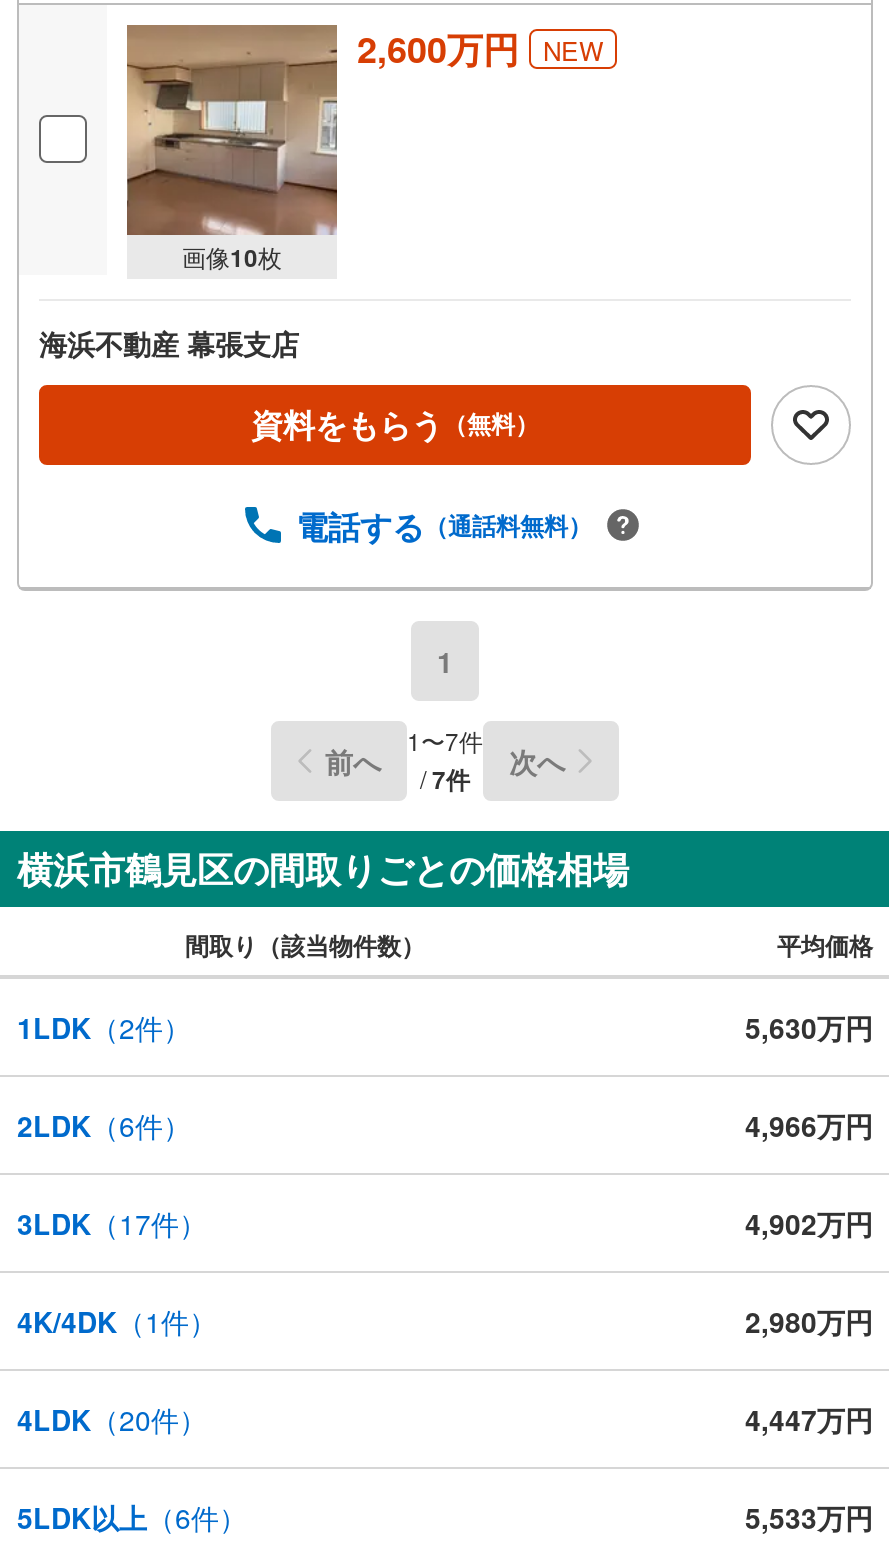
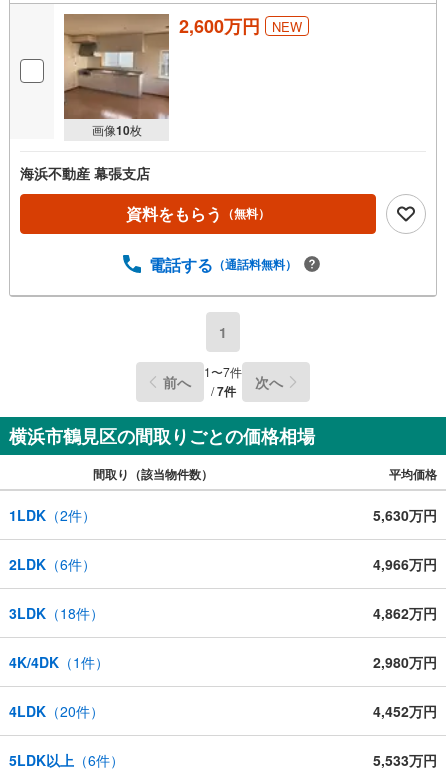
[17,1203,207,1243] 3LDK（17件） -> [9,603,104,623] 3LDK（18件）
[745,1203,873,1243] 4,902万円 -> [373,603,437,623] 4,862万円
[745,1399,873,1439] 4,447万円 -> [373,701,437,721] 4,452万円

